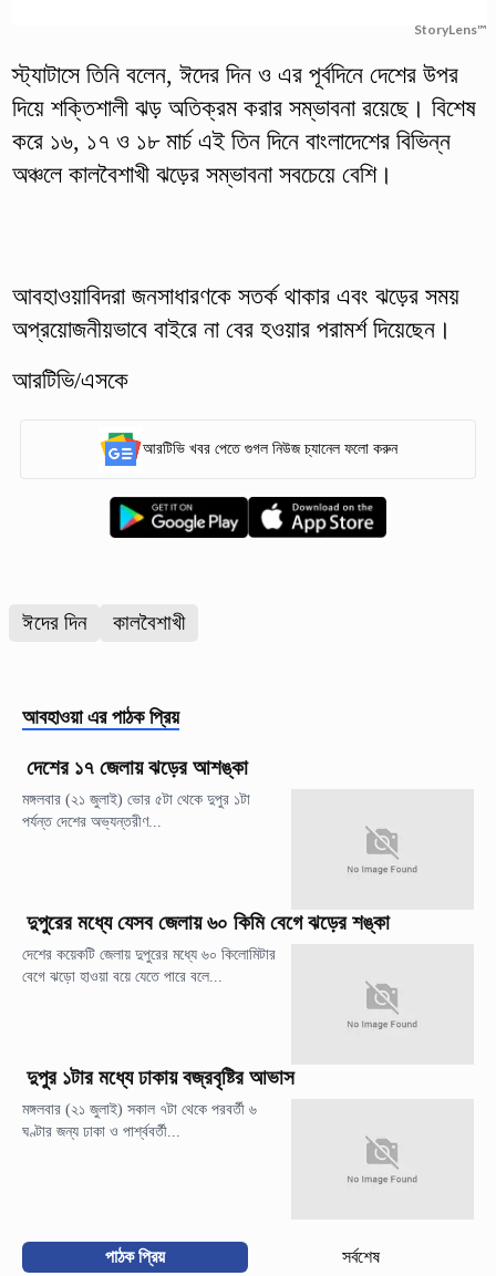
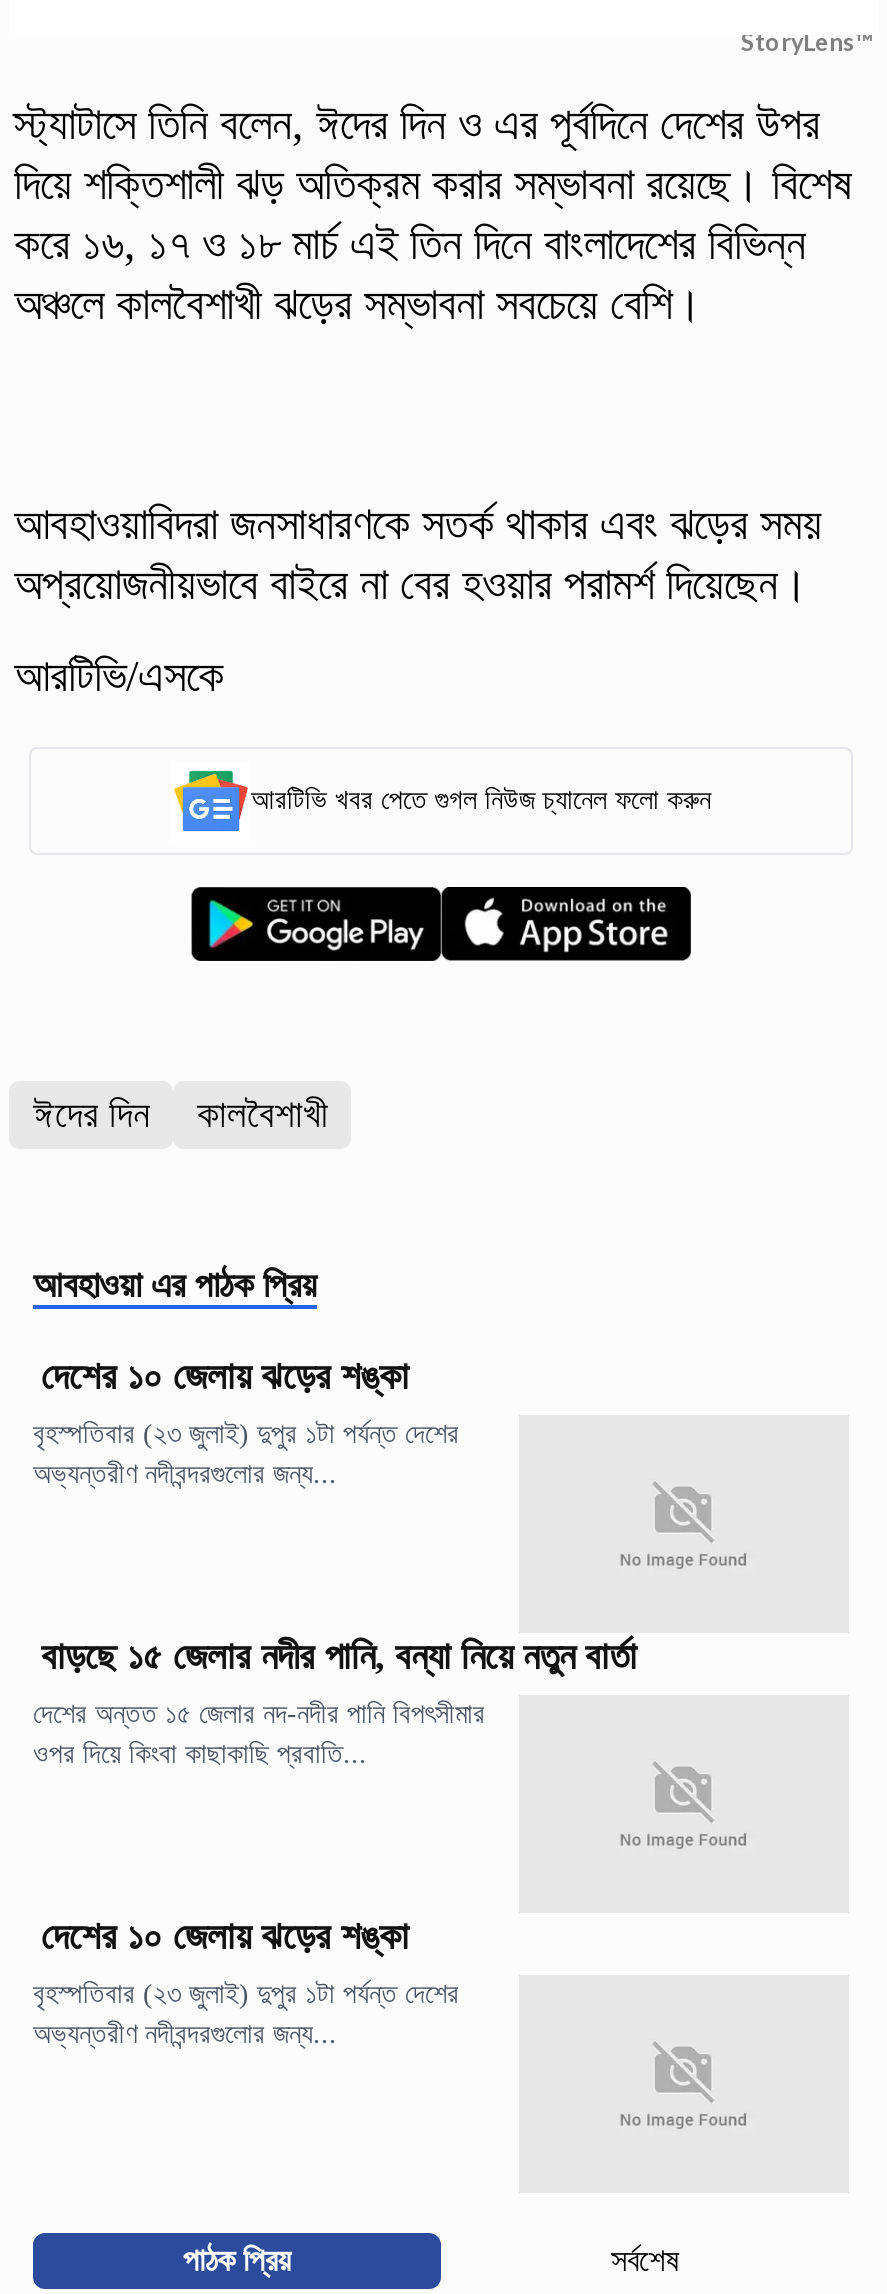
[27,756,248,779] দেশের ১৭ জেলায় ঝড়ের আশঙ্কা -> [41,1355,409,1397] দেশের ১০ জেলায় ঝড়ের শঙ্কা
[22,791,250,830] মঙ্গলবার (২১ জুলাই) ভোর ৫টা থেকে দুপুর ১টা | পর্যন্ত দেশের অভ্যন্তরীণ... -> [33,1419,459,1489] বৃহস্পতিবার (২৩ জুলাই) দুপুর ১টা পর্যন্ত দেশের | অভ্যন্তরীণ নদীবন্দরগুলোর জন্য...
[27,911,390,934] দুপুরের মধ্যে যেসব জেলায় ৬০ কিমি বেগে ঝড়ের শঙ্কা -> [41,1635,637,1677] বাড়ছে ১৫ জেলার নদীর পানি, বন্যা নিয়ে নতুন বার্তা
[22,946,276,985] দেশের কয়েকটি জেলায় দুপুরের মধ্যে ৬০ কিলোমিটার | বেগে ঝড়ো হাওয়া বয়ে যেতে পারে বলে... -> [33,1699,485,1769] দেশের অন্তত ১৫ জেলার নদ-নদীর পানি বিপৎসীমার | ওপর দিয়ে কিংবা কাছাকাছি প্রবাতি...
[27,1066,294,1089] দুপুর ১টার মধ্যে ঢাকায় বজ্রবৃষ্টির আভাস -> [41,1915,409,1957] দেশের ১০ জেলায় ঝড়ের শঙ্কা
[22,1101,257,1140] মঙ্গলবার (২১ জুলাই) সকাল ৭টা থেকে পরবর্তী ৬ | ঘণ্টার জন্য ঢাকা ও পার্শ্ববর্তী... -> [33,1979,459,2049] বৃহস্পতিবার (২৩ জুলাই) দুপুর ১টা পর্যন্ত দেশের | অভ্যন্তরীণ নদীবন্দরগুলোর জন্য...

